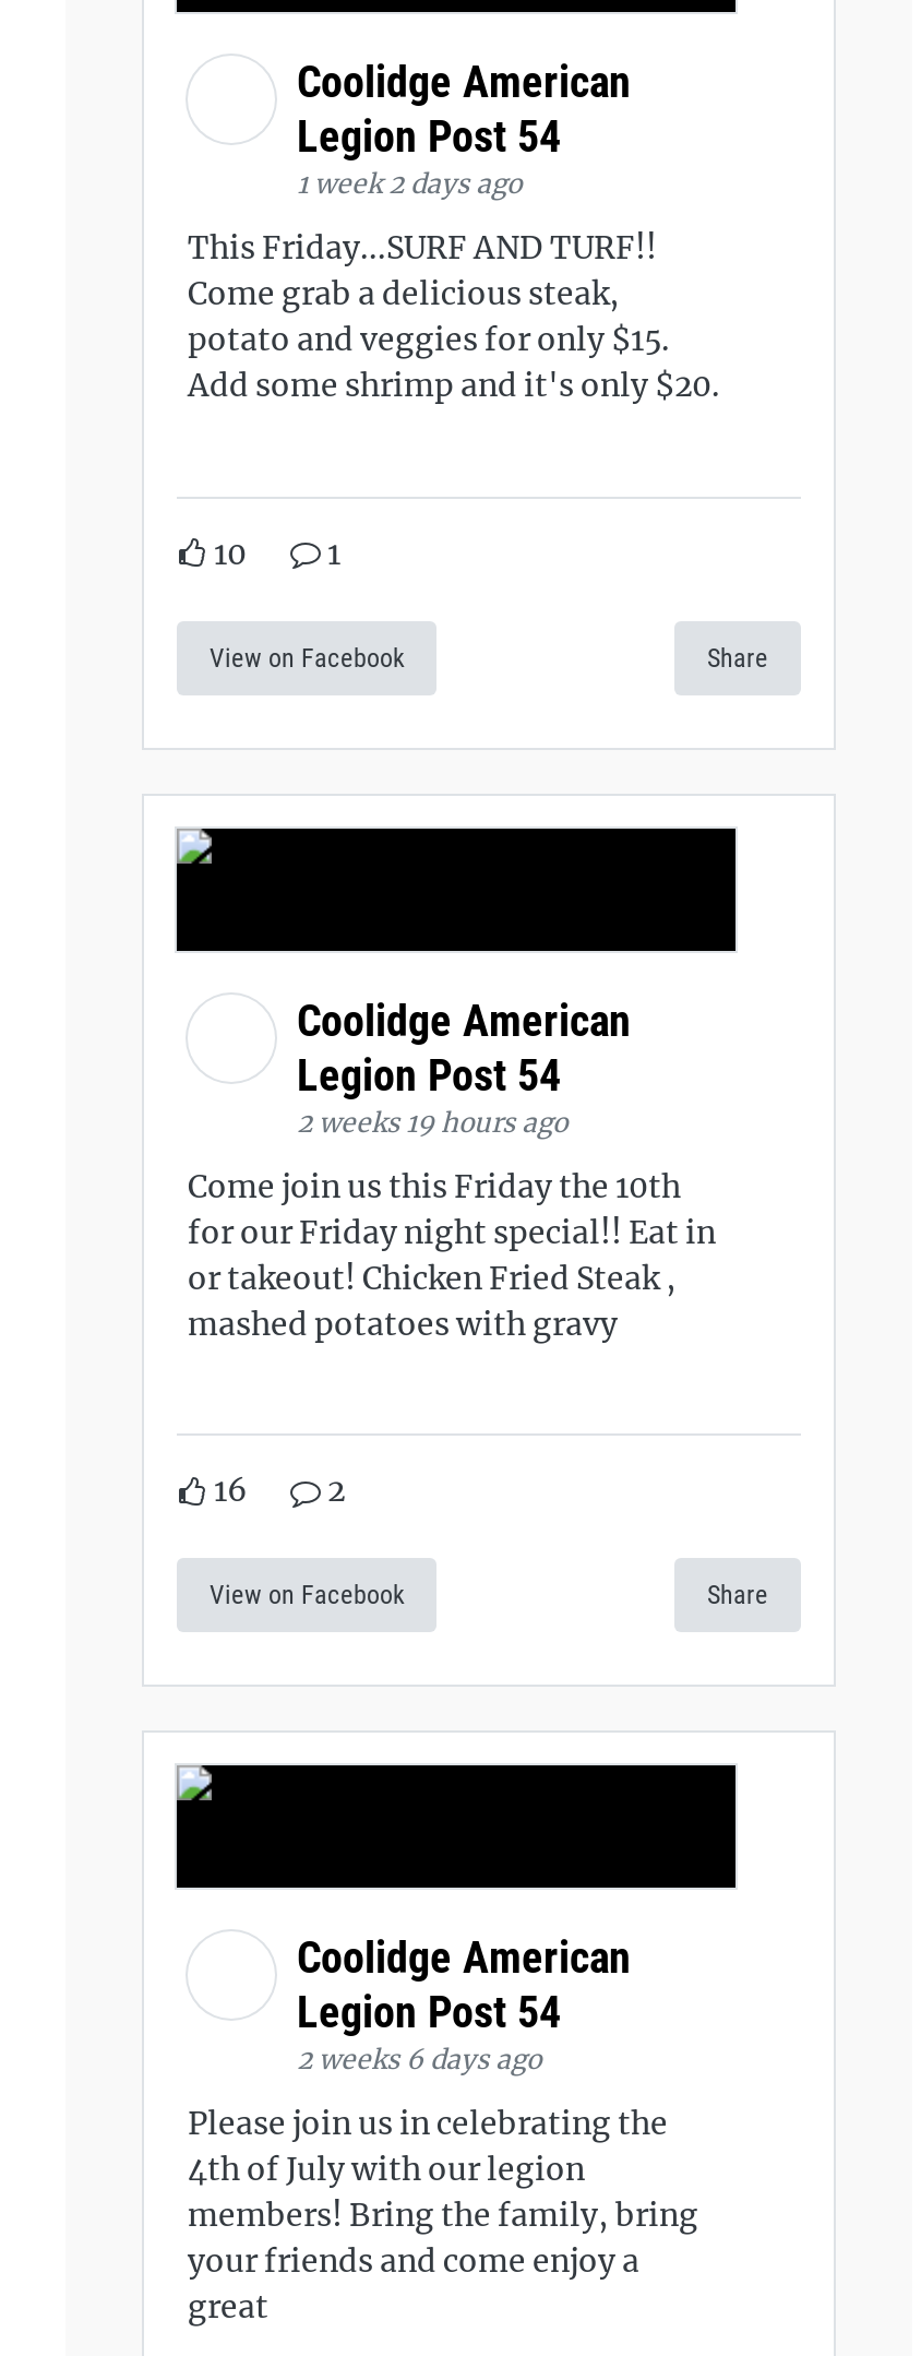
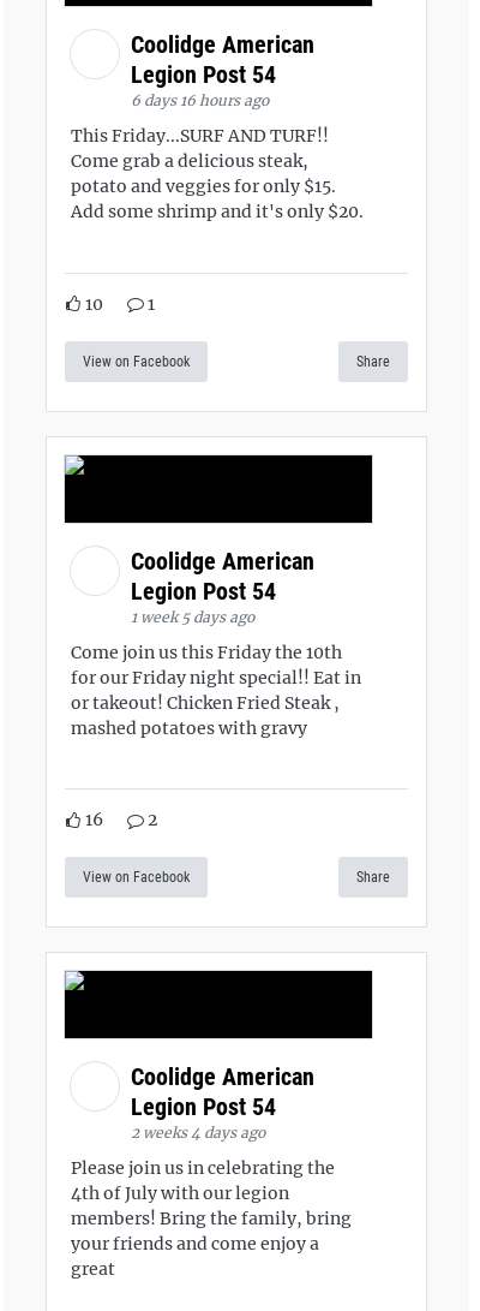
[297,167,522,200] 1 week 2 days ago -> [131,92,269,110] 6 days 16 hours ago
[297,1105,567,1138] 2 weeks 19 hours ago -> [131,608,254,626] 1 week 5 days ago
[297,2043,541,2076] 2 weeks 6 days ago -> [131,1124,265,1142] 2 weeks 4 days ago

